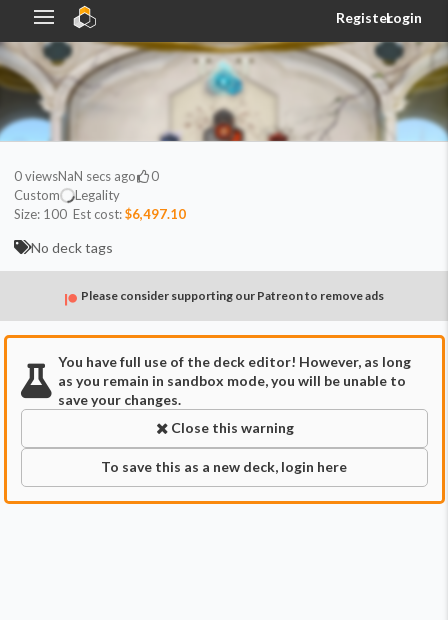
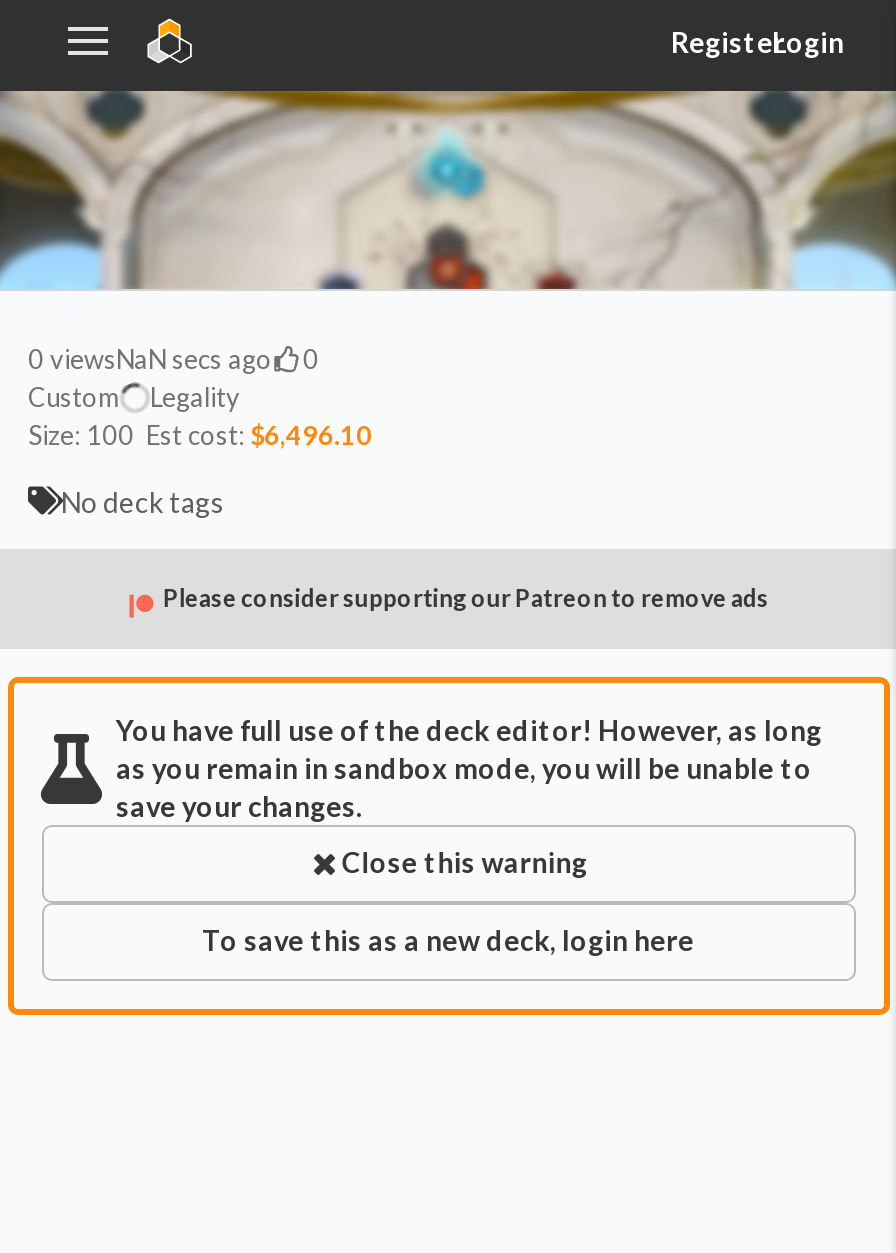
[14,205,186,221] Size: 100 Est cost: $6,497.10 -> [28,418,372,450] Size: 100 Est cost: $6,496.10

